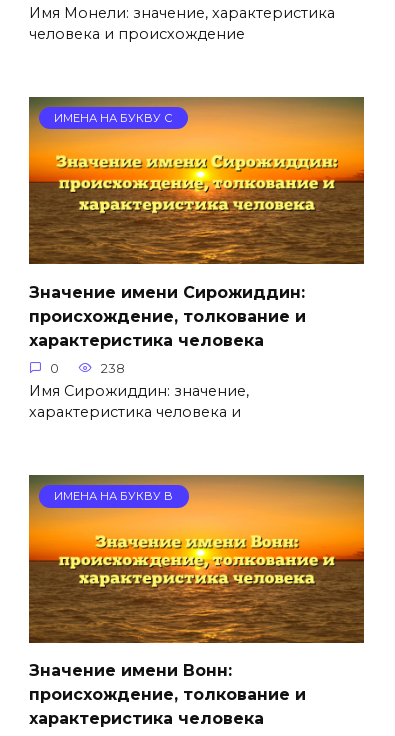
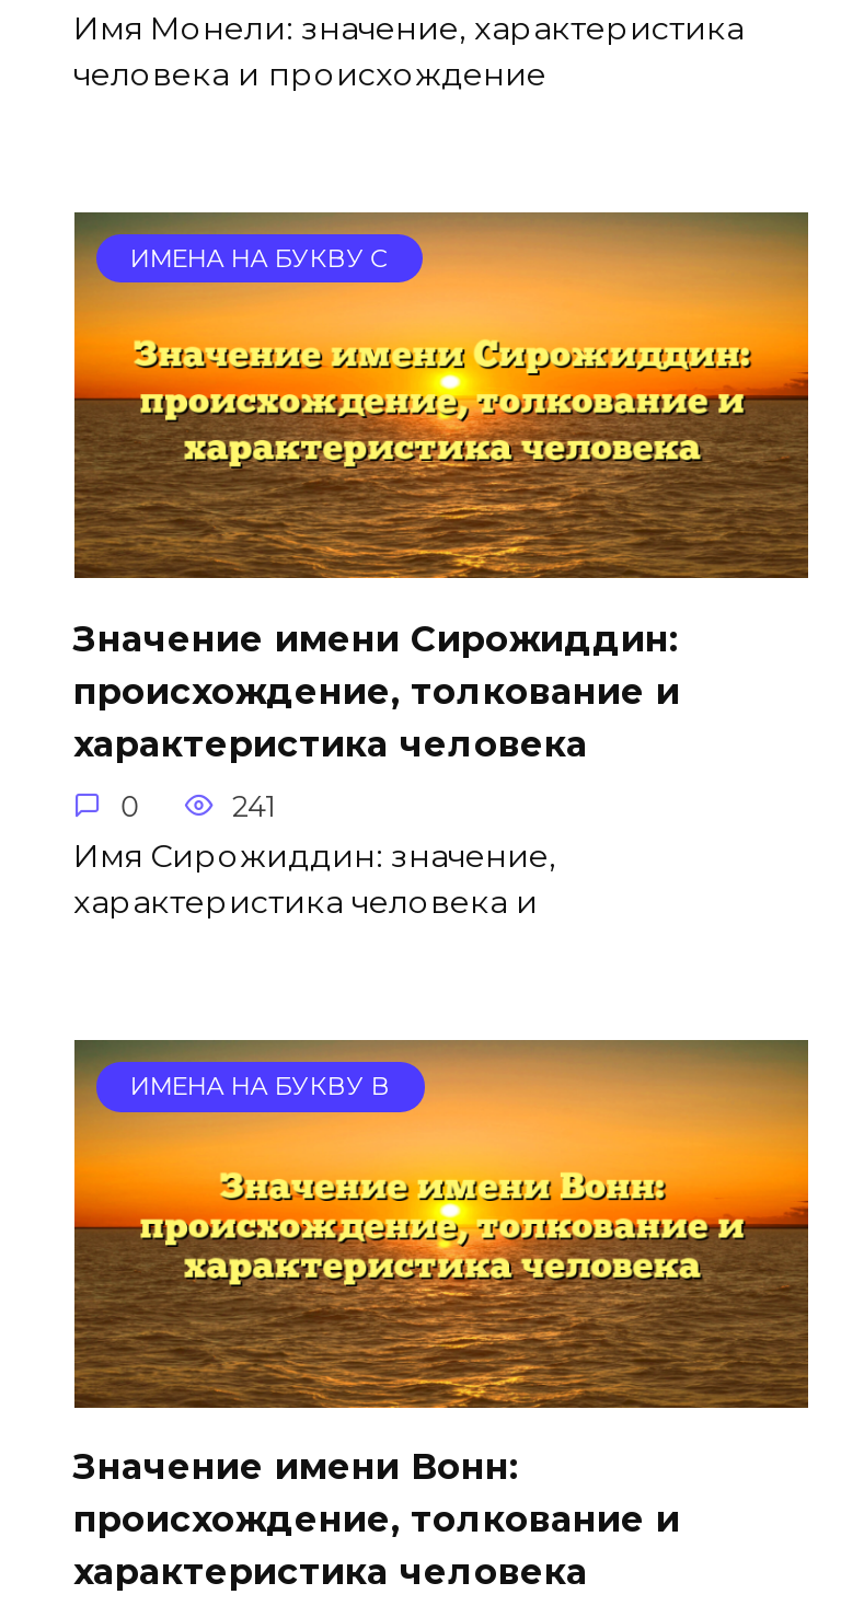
[101,361,125,376] 238 -> [232,790,274,823] 241

